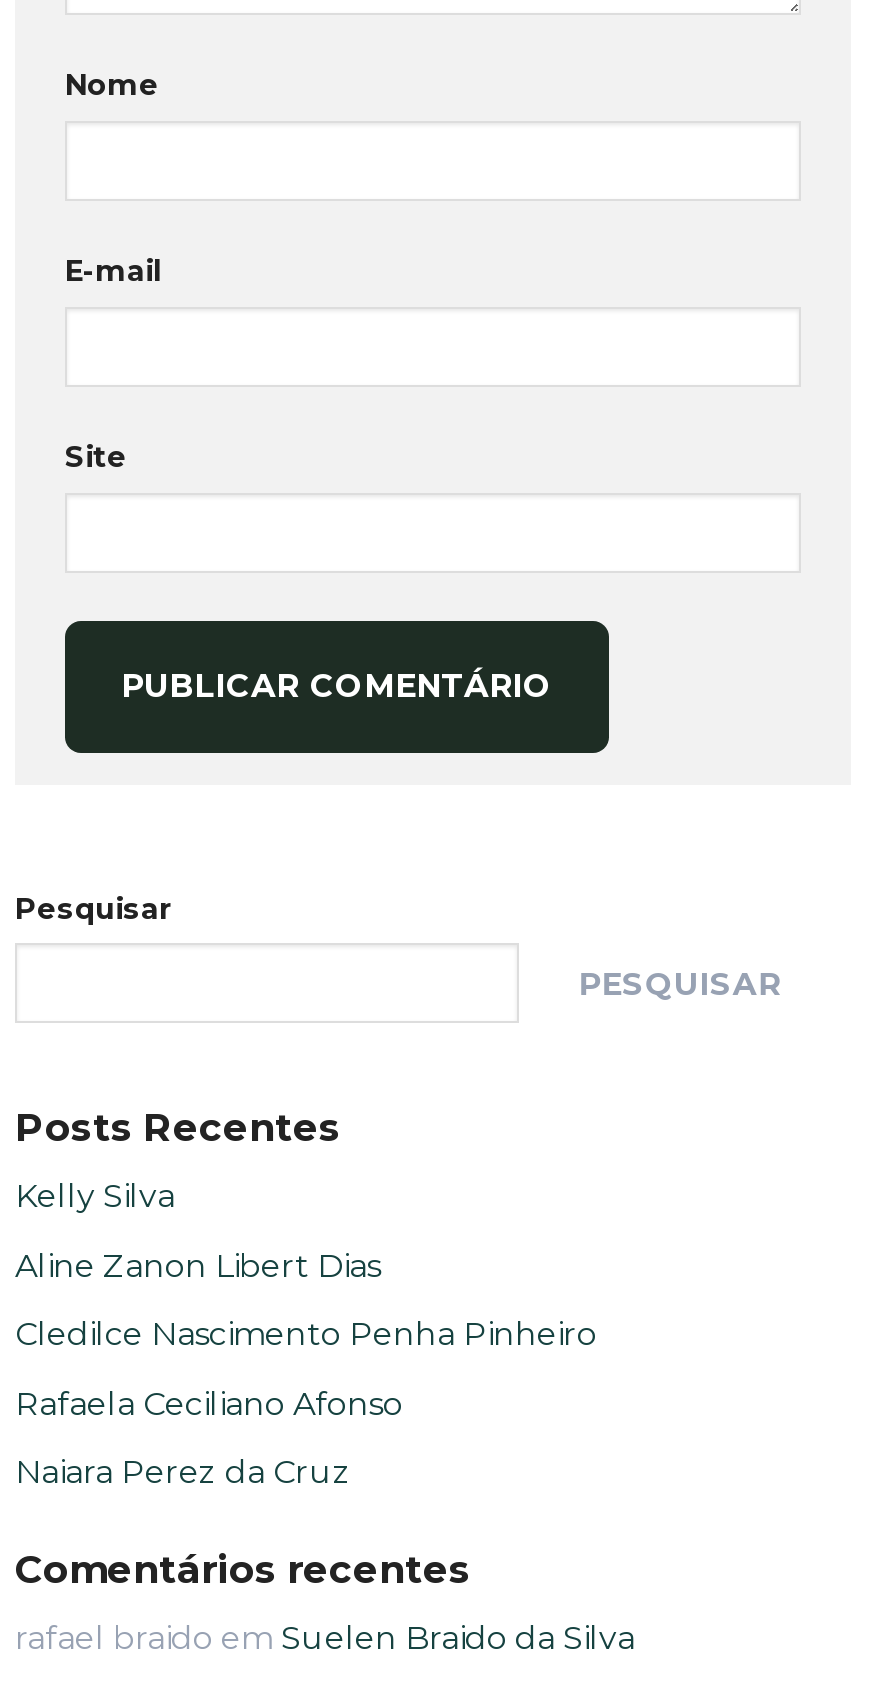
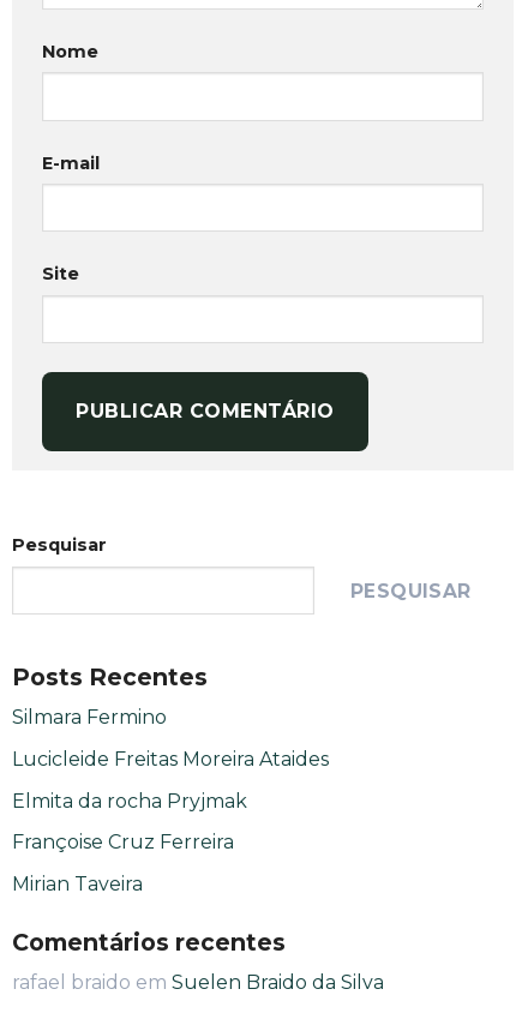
[15,1177,175,1215] Kelly Silva -> [12,706,167,729] Silmara Fermino
[15,1246,381,1284] Aline Zanon Libert Dias -> [12,748,329,771] Lucicleide Freitas Moreira Ataides
[15,1315,597,1353] Cledilce Nascimento Penha Pinheiro -> [12,789,247,812] Elmita da rocha Pryjmak
[15,1384,403,1422] Rafaela Ceciliano Afonso -> [12,831,234,854] Françoise Cruz Ferreira
[15,1454,351,1492] Naiara Perez da Cruz -> [12,872,143,895] Mirian Taveira

